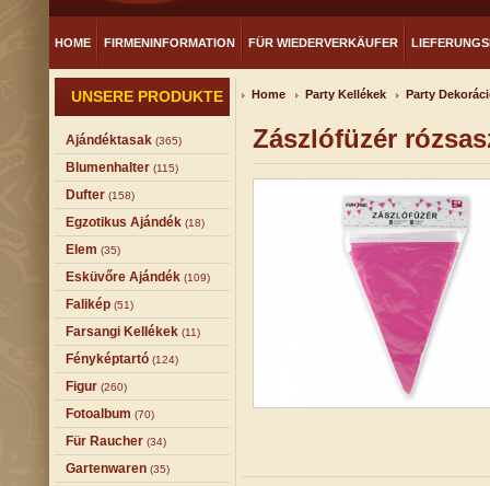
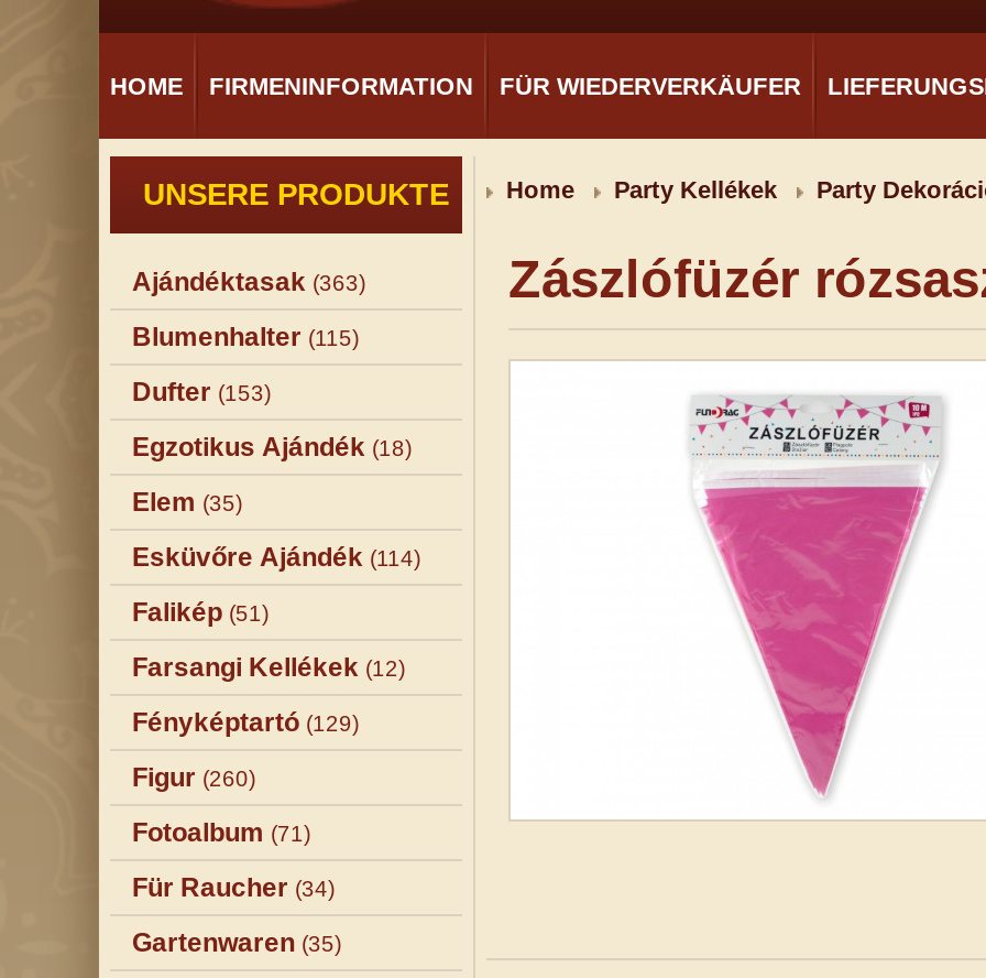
[66,132,182,148] Ajándéktasak (365) -> [132,267,365,297] Ajándéktasak (363)
[66,187,135,202] Dufter (158) -> [132,377,271,407] Dufter (153)
[66,269,210,285] Esküvőre Ajándék (109) -> [132,542,420,573] Esküvőre Ajándék (114)
[66,324,200,339] Farsangi Kellékek (11) -> [132,652,405,683] Farsangi Kellékek (12)
[66,351,178,367] Fényképtartó (124) -> [132,707,359,738] Fényképtartó (129)
[66,406,154,421] Fotoalbum (70) -> [132,817,310,848] Fotoalbum (71)

